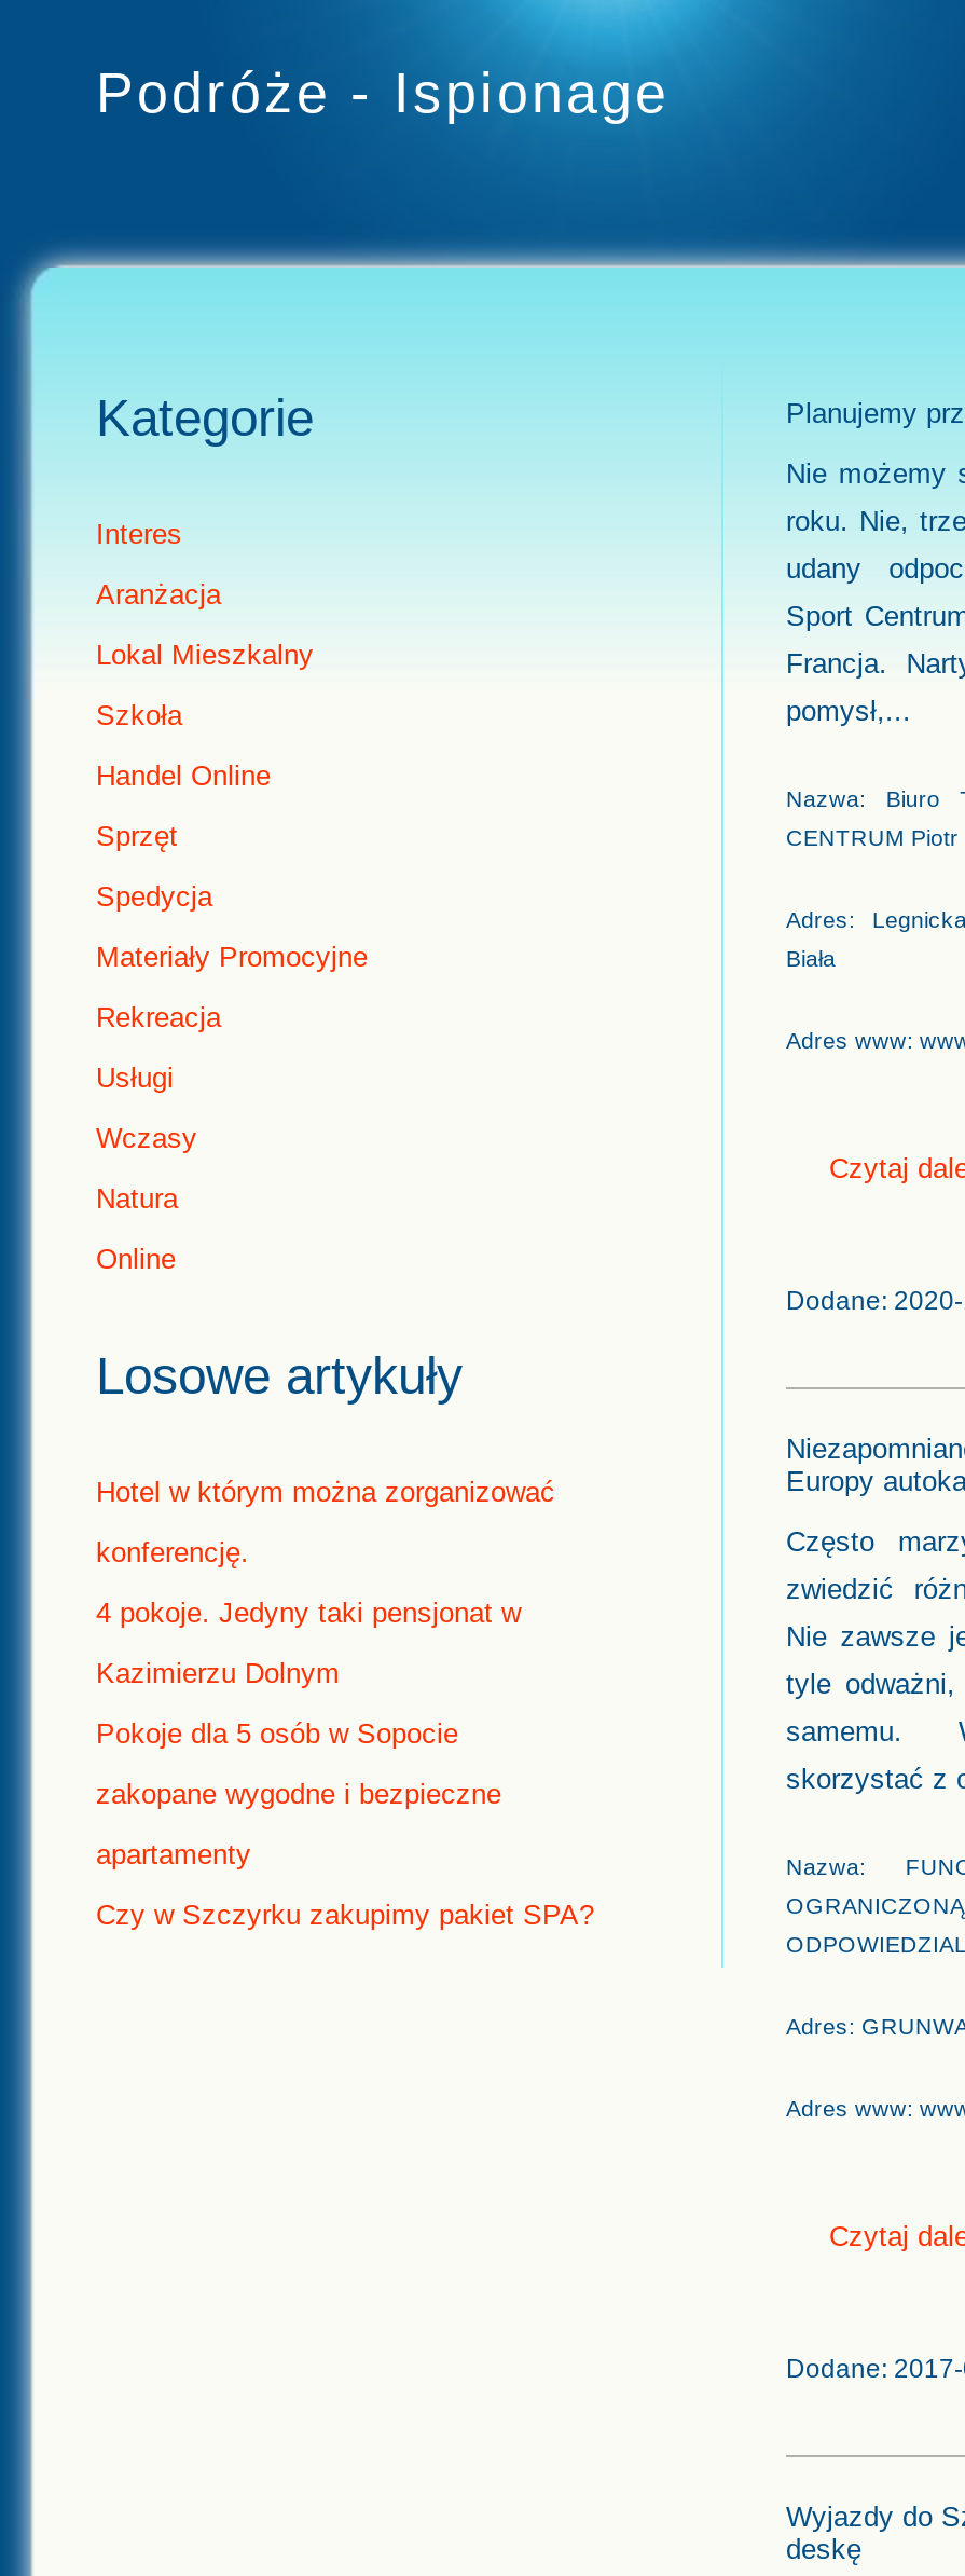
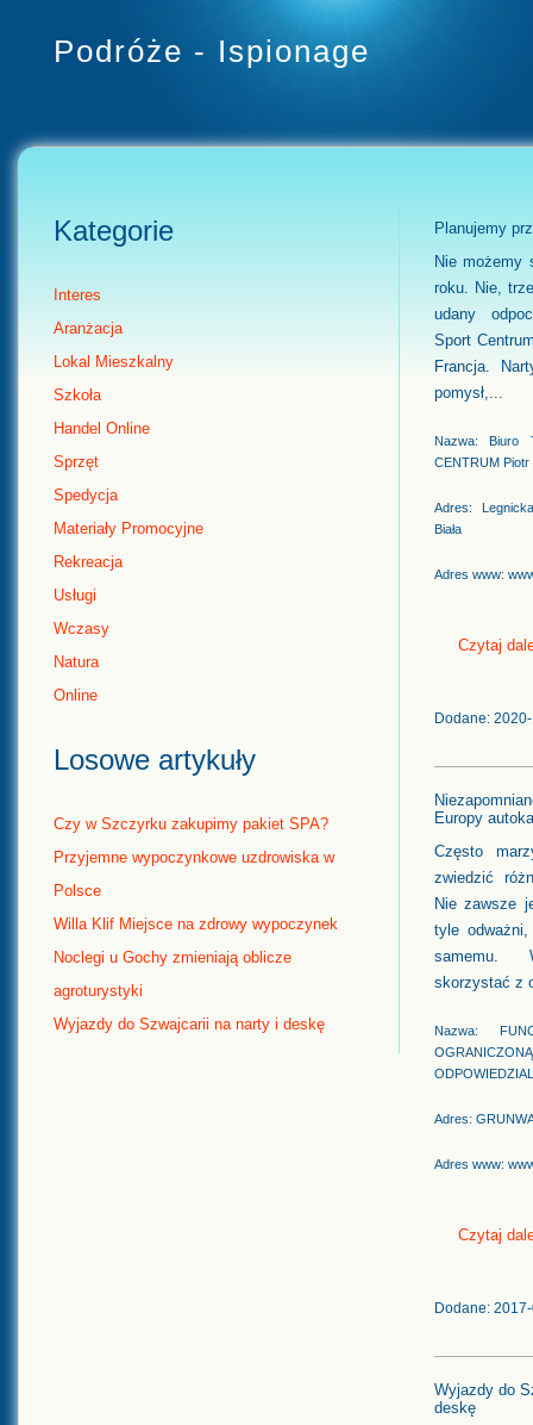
[96,1476,555,1871] Hotel w którym można zorganizować | konferencję. | 4 pokoje. Jedyny taki pensjonat w | Kazimierzu Dolnym | Pokoje dla 5 osób w Sopocie | zakopane wygodne i bezpieczne | apartamenty -> none
none -> [54,848,338,1033] Przyjemne wypoczynkowe uzdrowiska w | Polsce | Willa Klif Miejsce na zdrowy wypoczynek | Noclegi u Gochy zmieniają oblicze | agroturystyki | Wyjazdy do Szwajcarii na narty i deskę
moved [96,1899,594,1931] -> [54,815,328,833]: Czy w Szczyrku zakupimy pakiet SPA?

